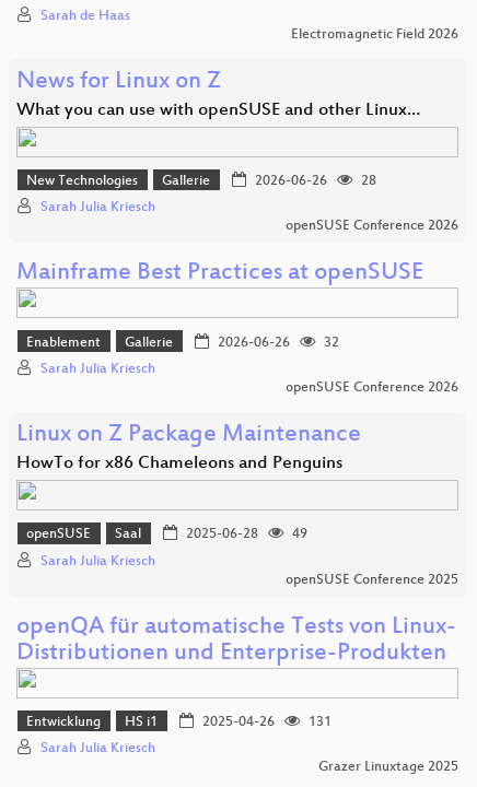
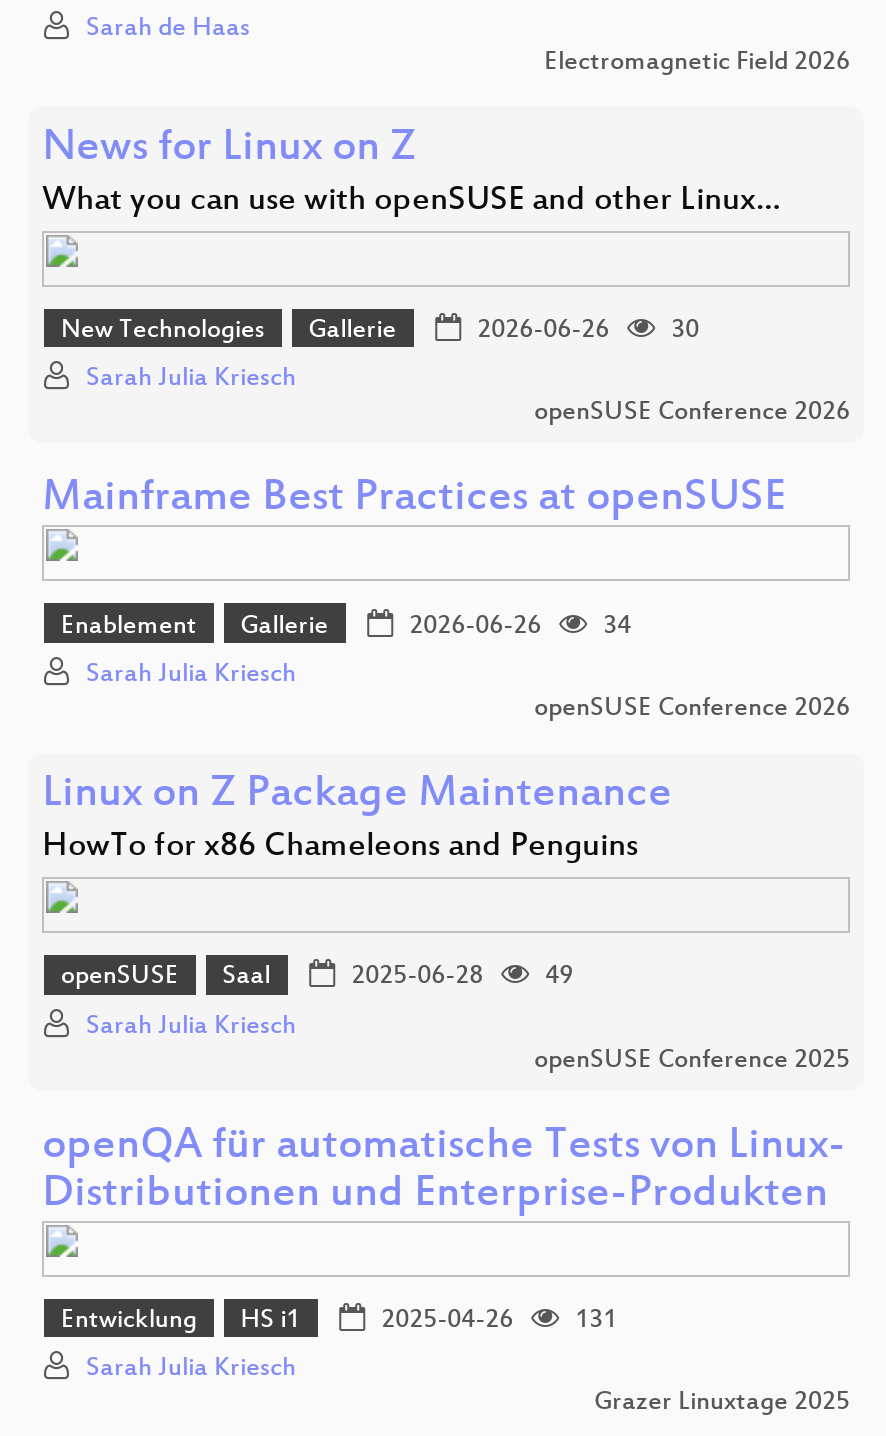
[251,174,376,189] 2026-06-26 28 -> [471,317,699,345] 2026-06-26 30
[214,335,339,350] 2026-06-26 32 -> [403,612,631,640] 2026-06-26 34

